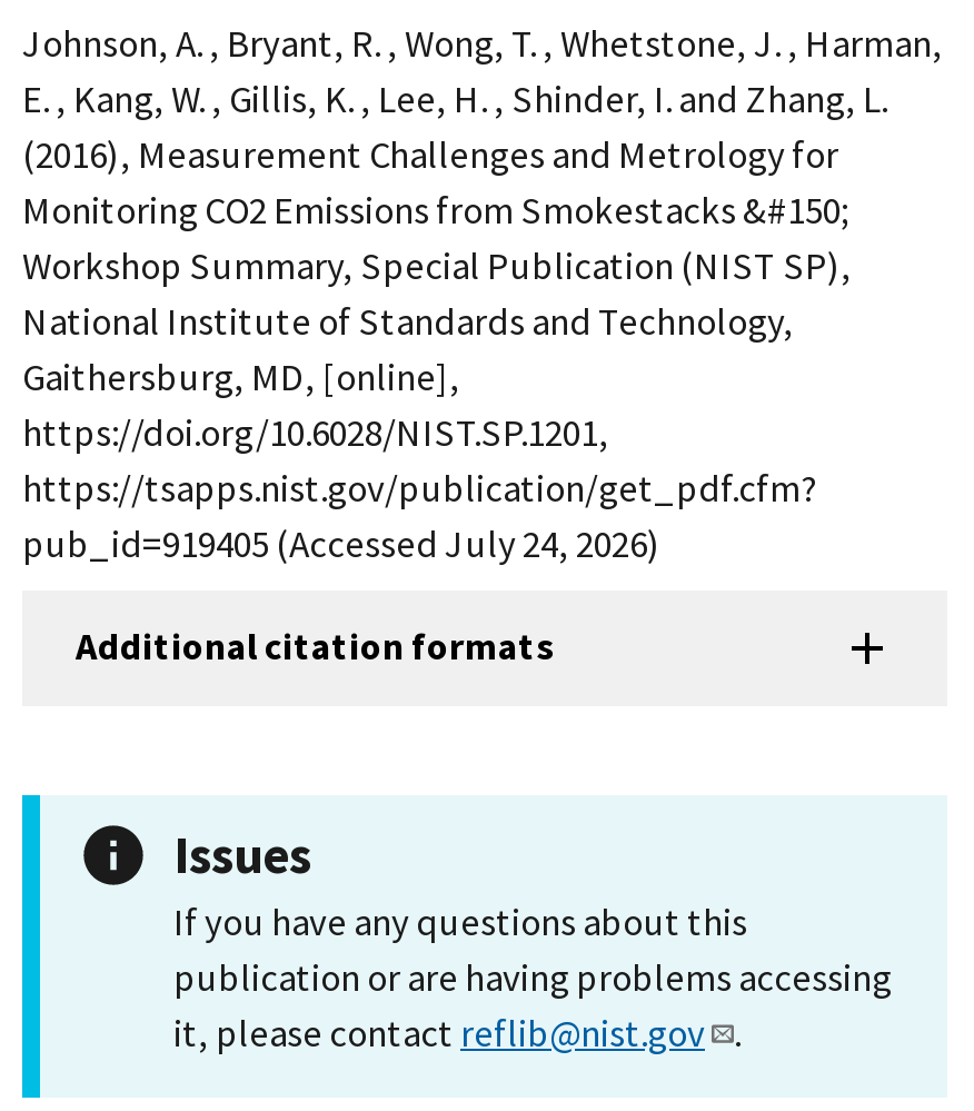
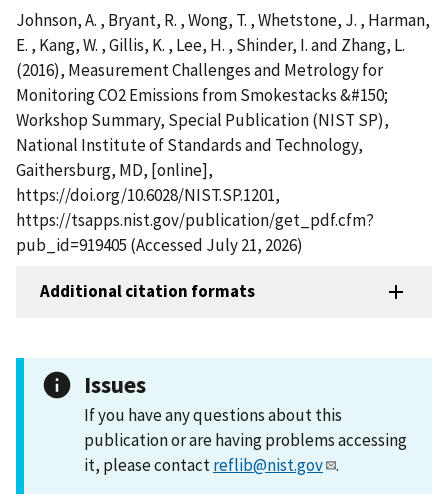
[22,519,660,568] pub_id=919405 (Accessed July 24, 2026) -> [16,234,303,256] pub_id=919405 (Accessed July 21, 2026)

